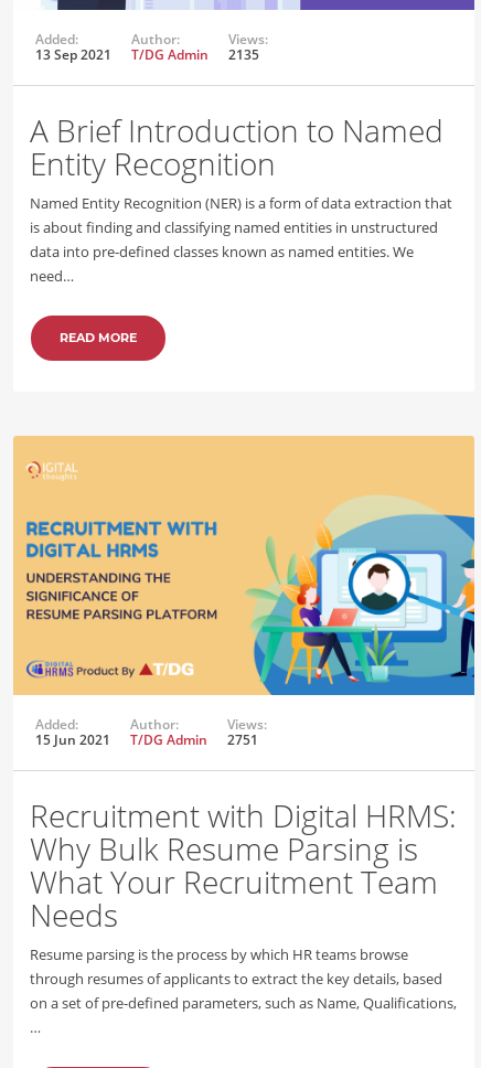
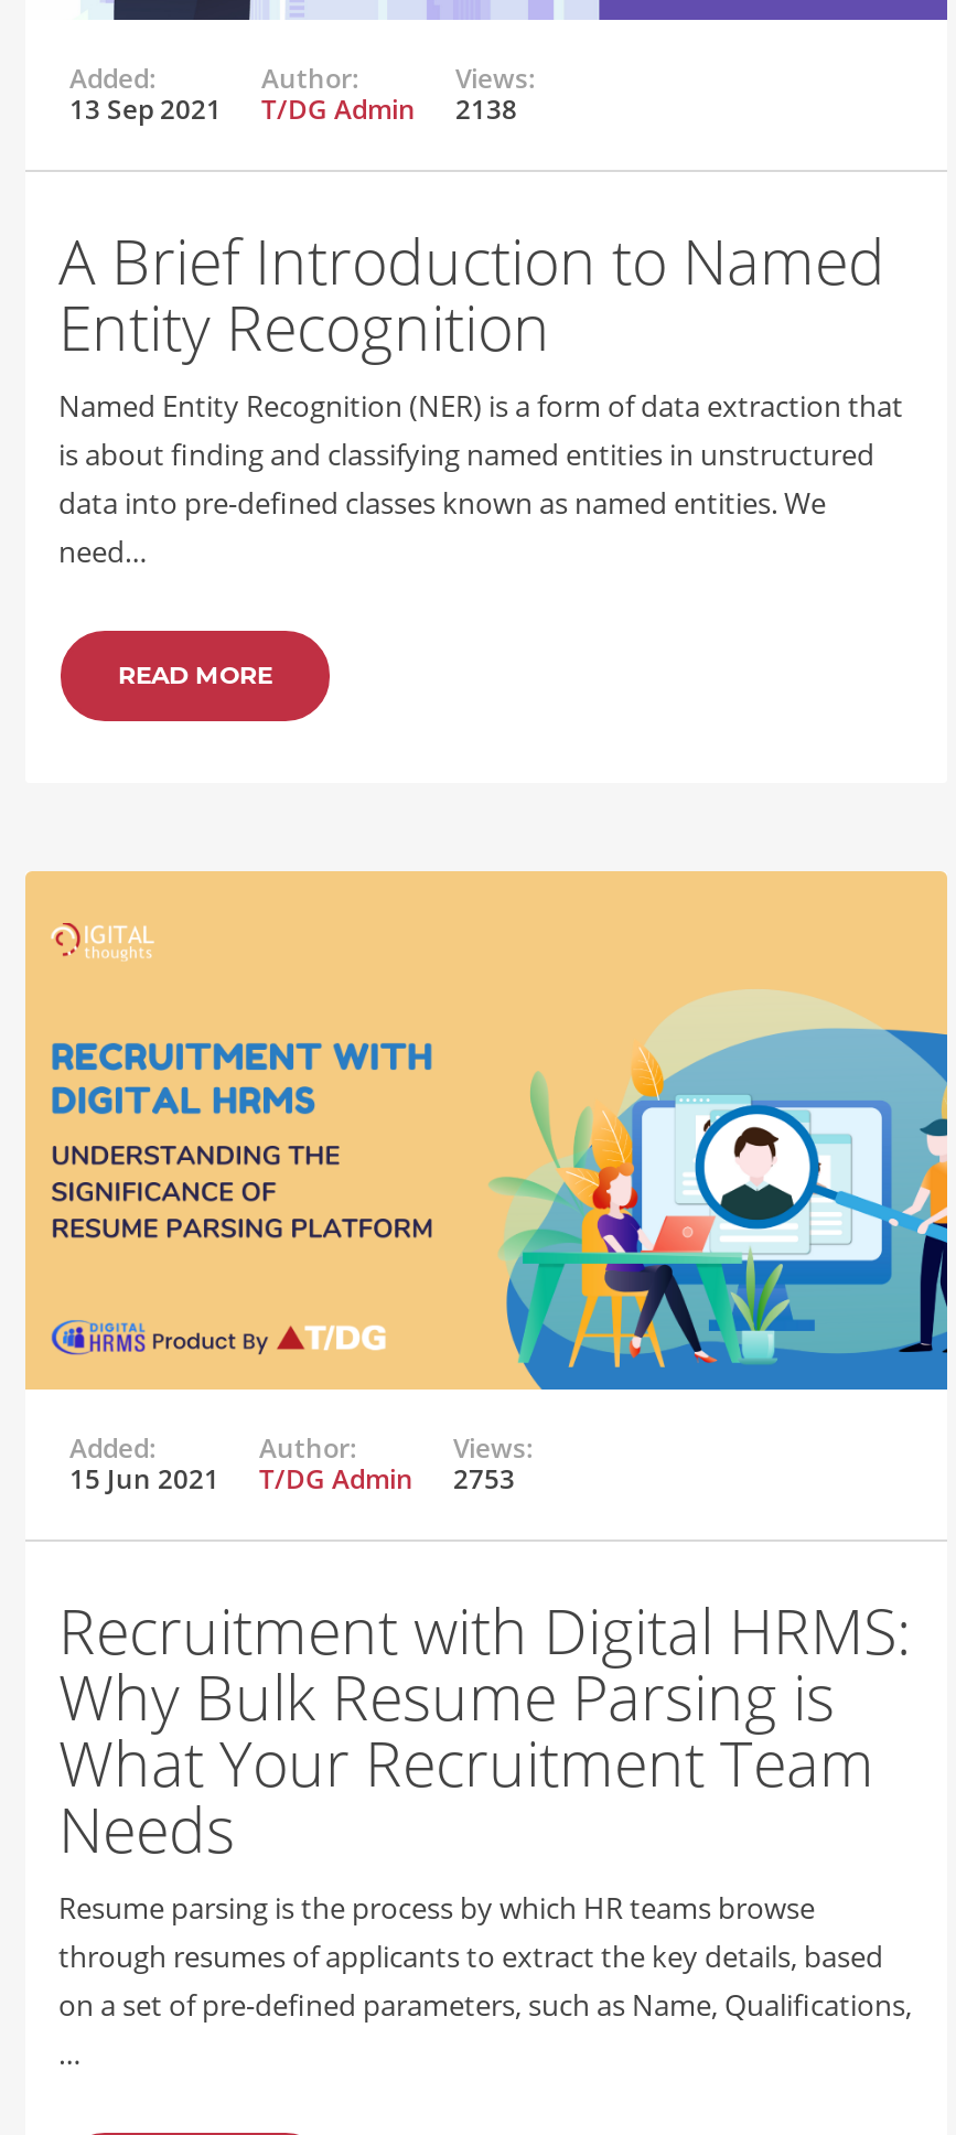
[35,45,259,64] 13 Sep 2021 T/DG Admin 2135 -> [69,91,517,128] 13 Sep 2021 T/DG Admin 2138
[35,730,258,749] 15 Jun 2021 T/DG Admin 2751 -> [69,1460,515,1498] 15 Jun 2021 T/DG Admin 2753

